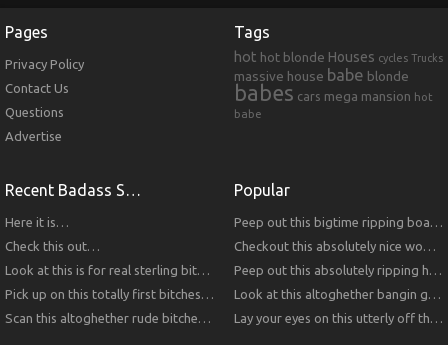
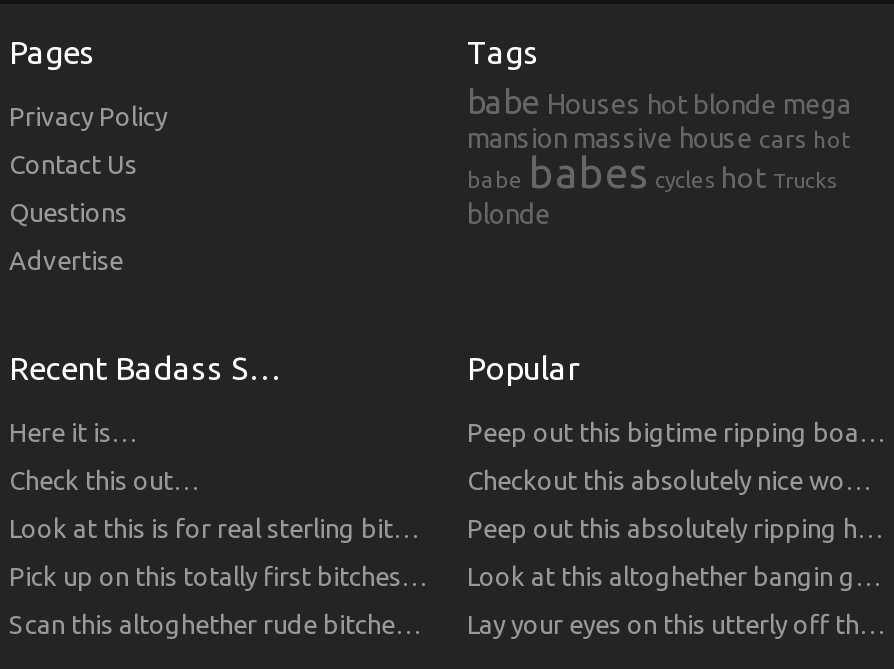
[234,49,443,120] hot hot blonde Houses cycles Trucks | massive house babe blonde | babes cars mega mansion hot | babe -> [467,85,851,231] babe Houses hot blonde mega | mansion massive house cars hot | babe babes cycles hot Trucks | blonde

